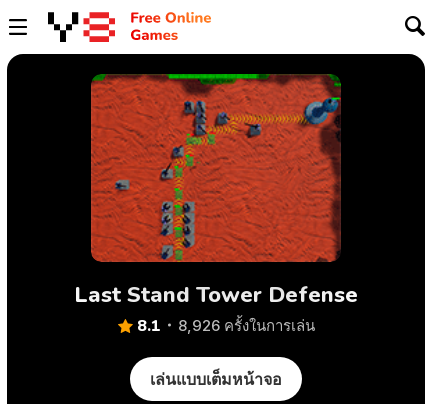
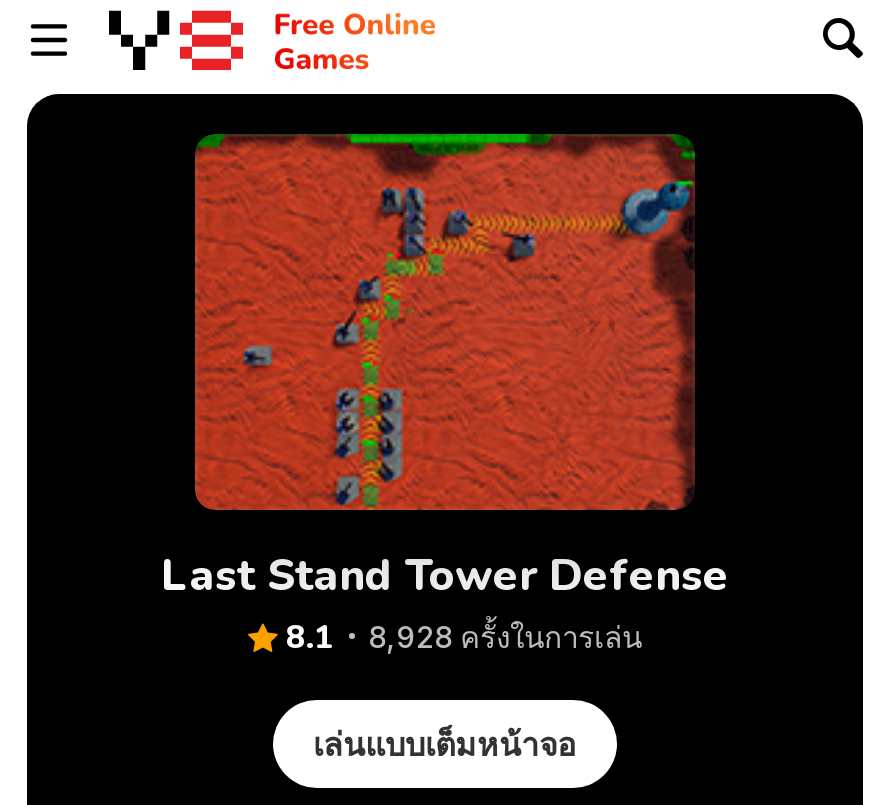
[177,316,314,335] 8,926 ครั้งในการเล่น -> [368,618,642,656] 8,928 ครั้งในการเล่น

